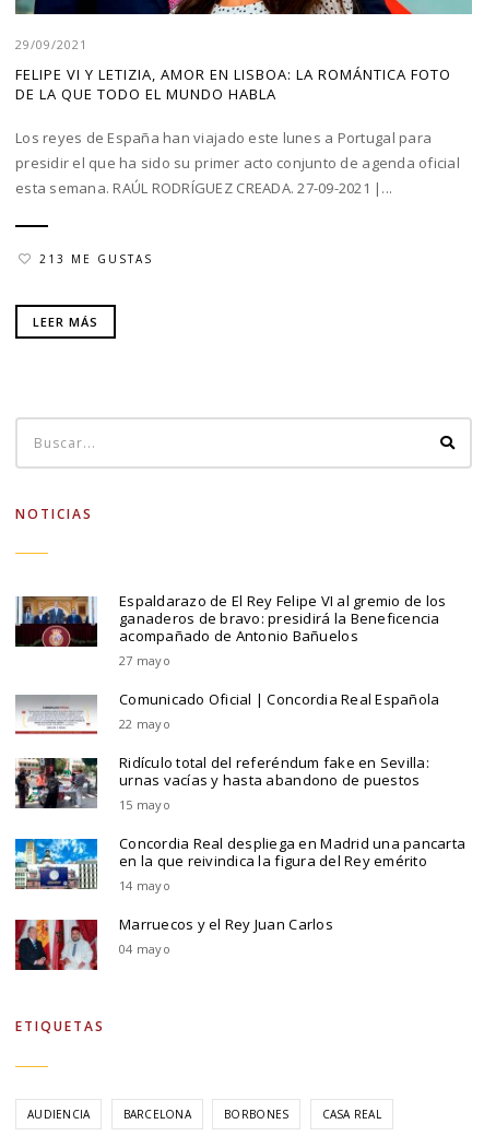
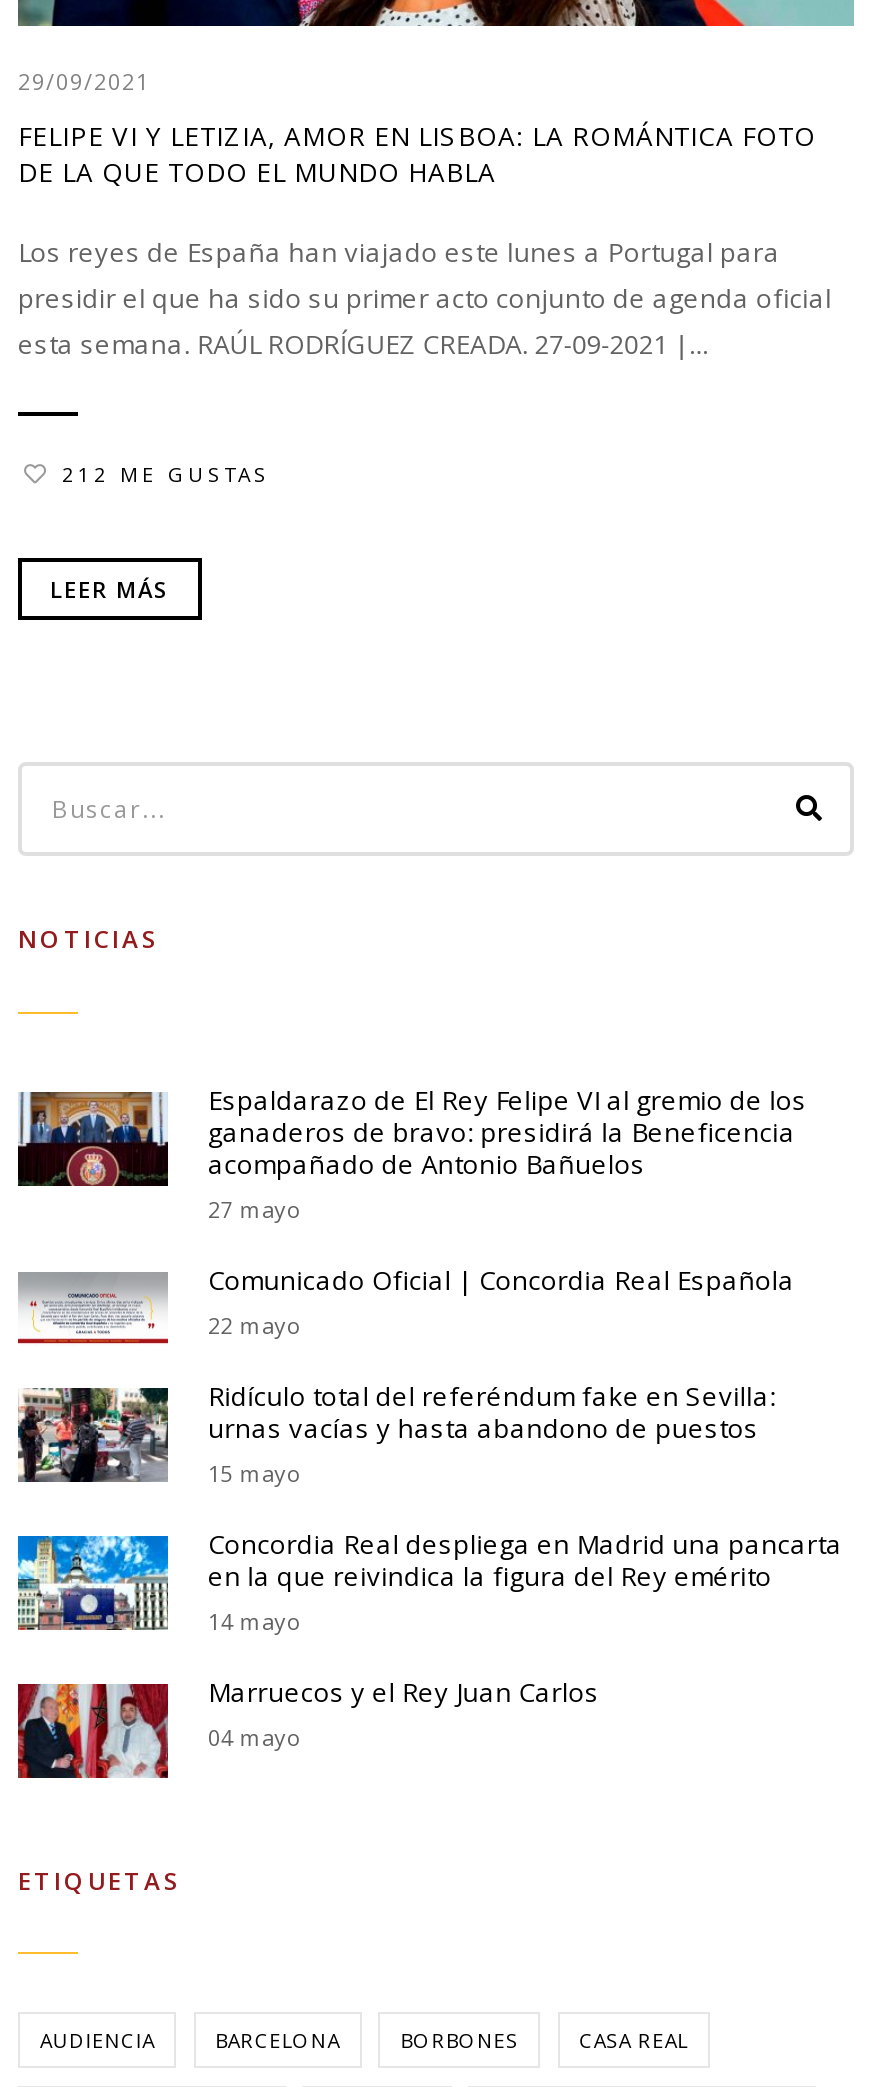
[39,251,153,267] 213 ME GUSTAS -> [62,460,270,488] 212 ME GUSTAS

